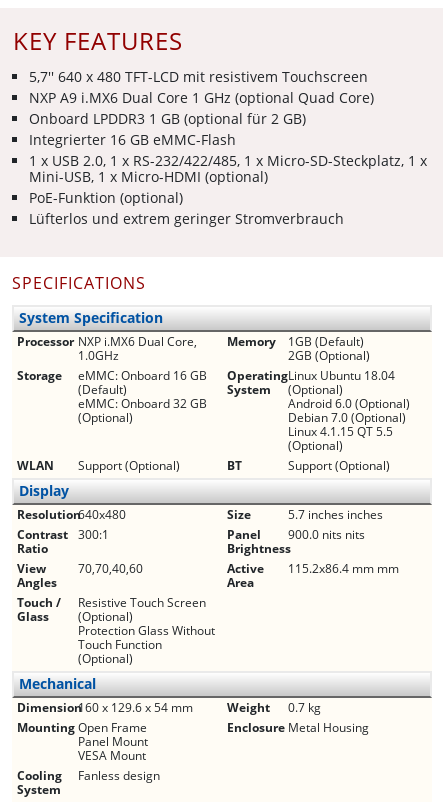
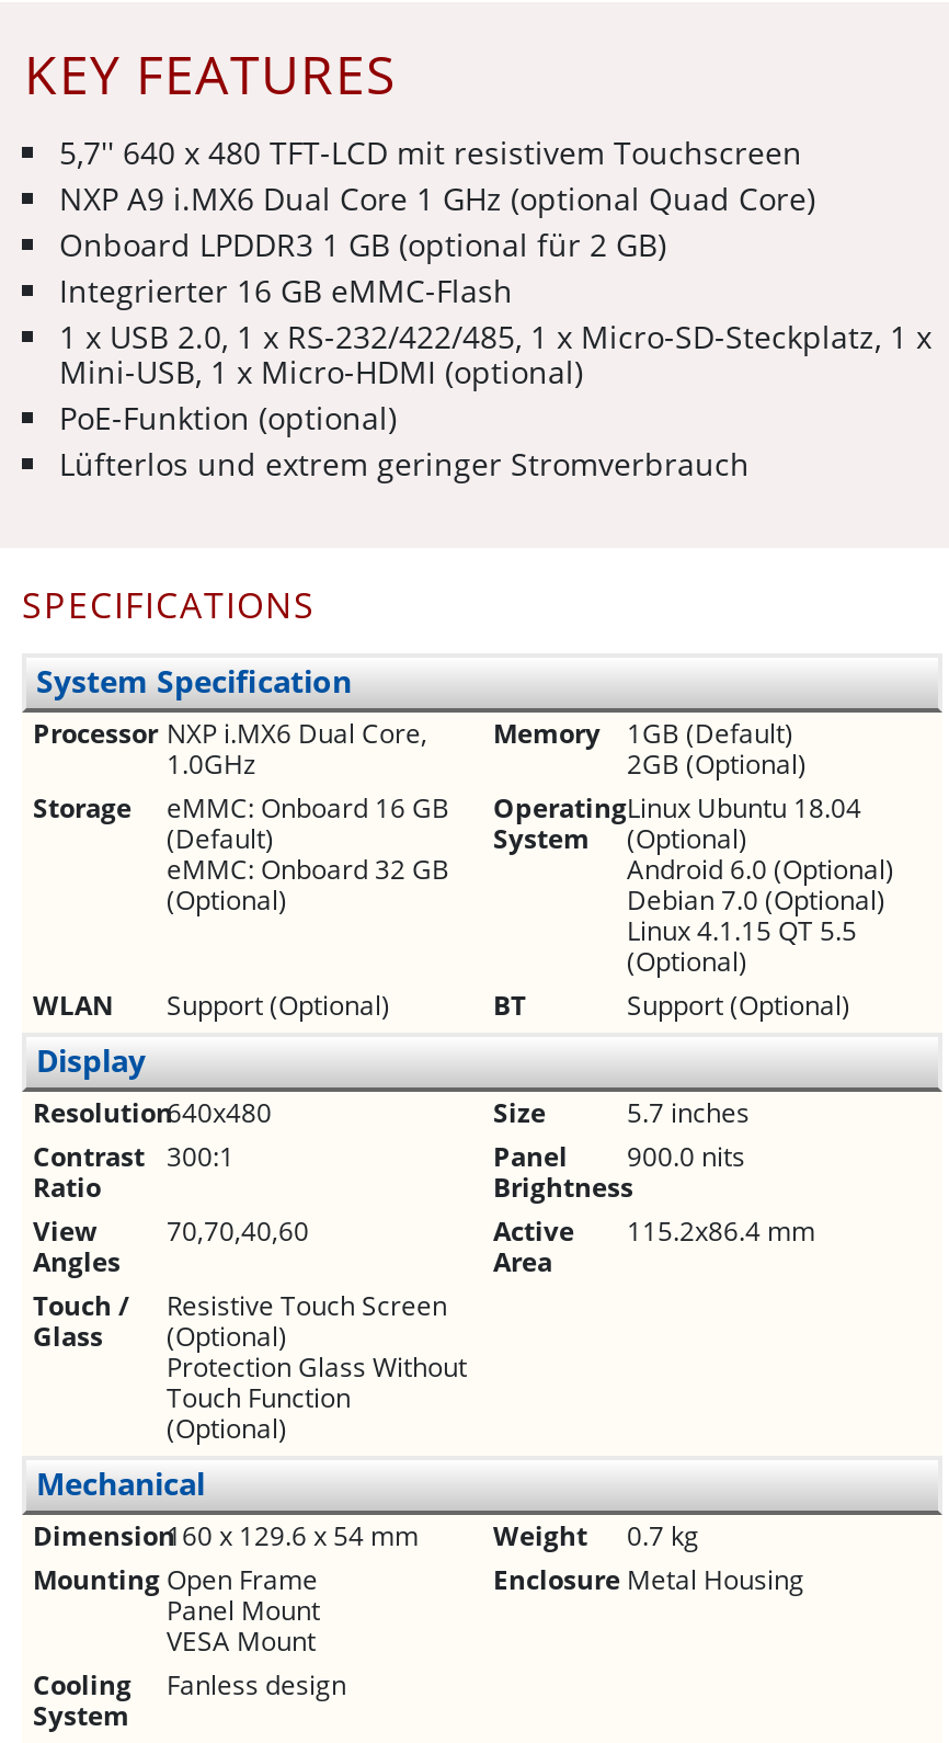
[288,506,383,523] 5.7 inches inches -> [627,1094,750,1131] 5.7 inches
[227,526,365,543] Panel 900.0 nits nits -> [493,1137,745,1175] Panel 900.0 nits
[227,560,399,577] Active 115.2x86.4 mm mm -> [493,1212,815,1249] Active 115.2x86.4 mm

